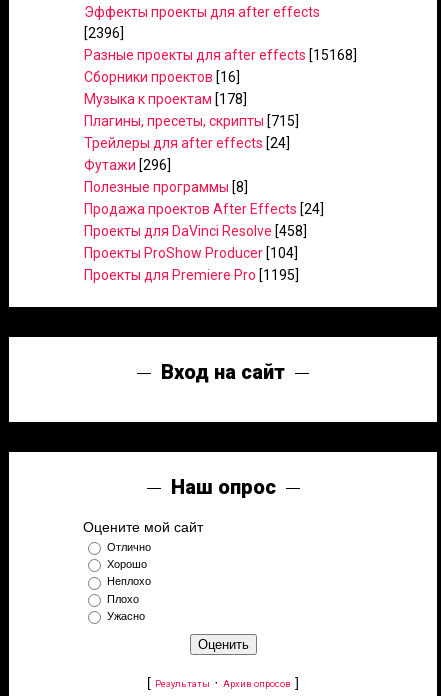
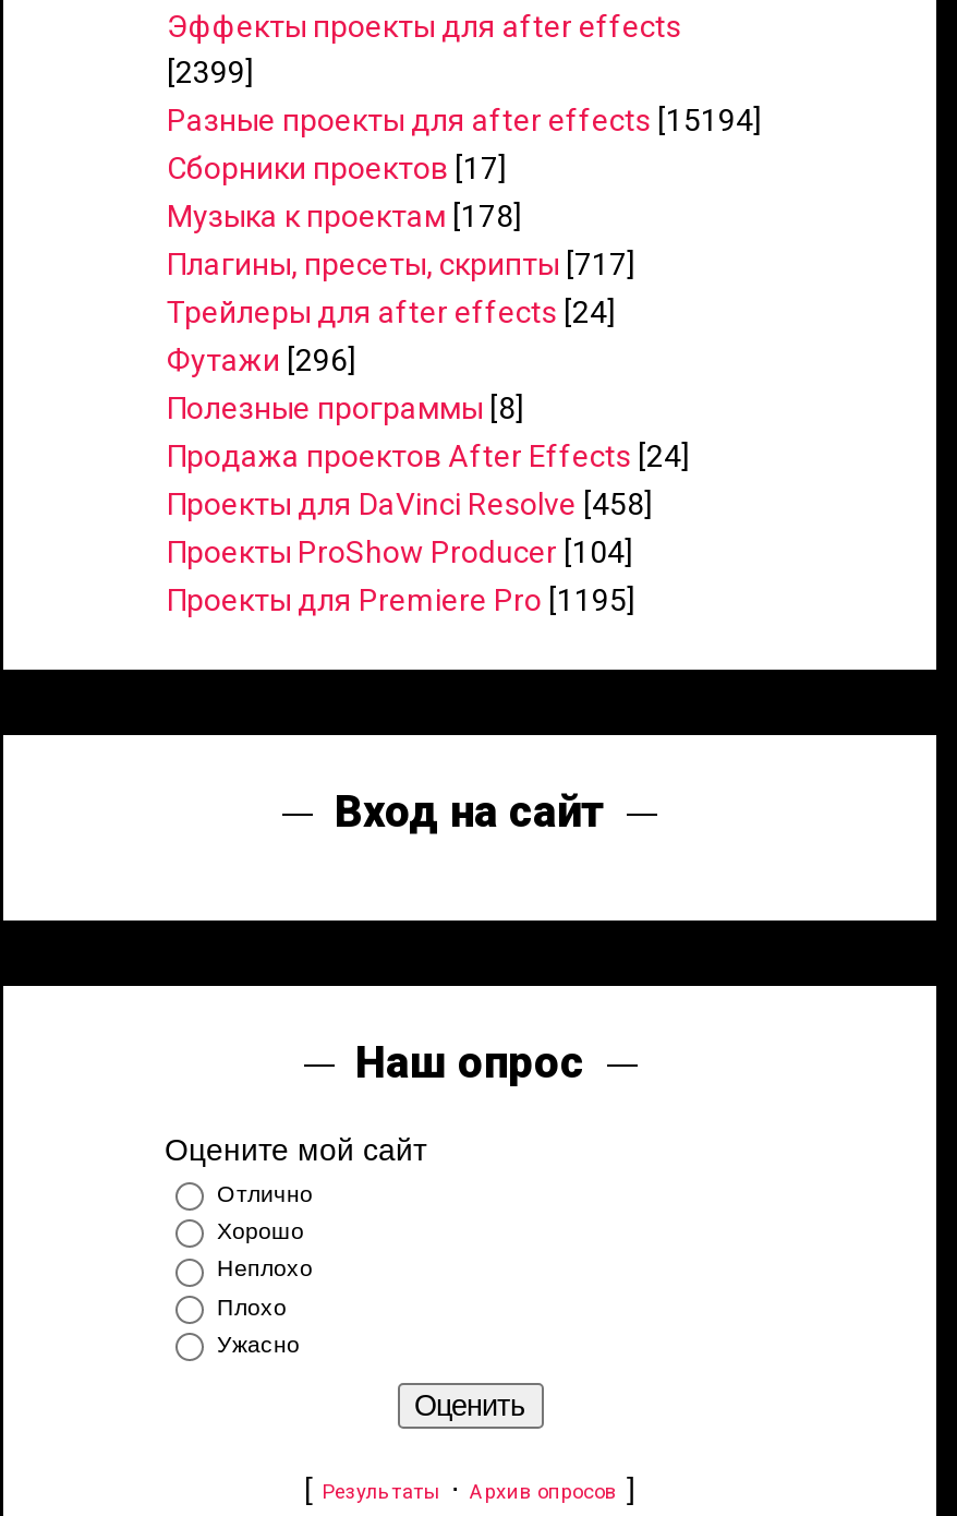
[84,25,124,41] [2396] -> [167,55,254,89] [2399]
[84,47,357,63] Разные проекты для after effects [15168] -> [167,103,762,137] Разные проекты для after effects [15194]
[84,69,240,85] Сборники проектов [16] -> [167,151,507,185] Сборники проектов [17]
[84,113,299,129] Плагины, пресеты, скрипты [715] -> [167,246,635,281] Плагины, пресеты, скрипты [717]

